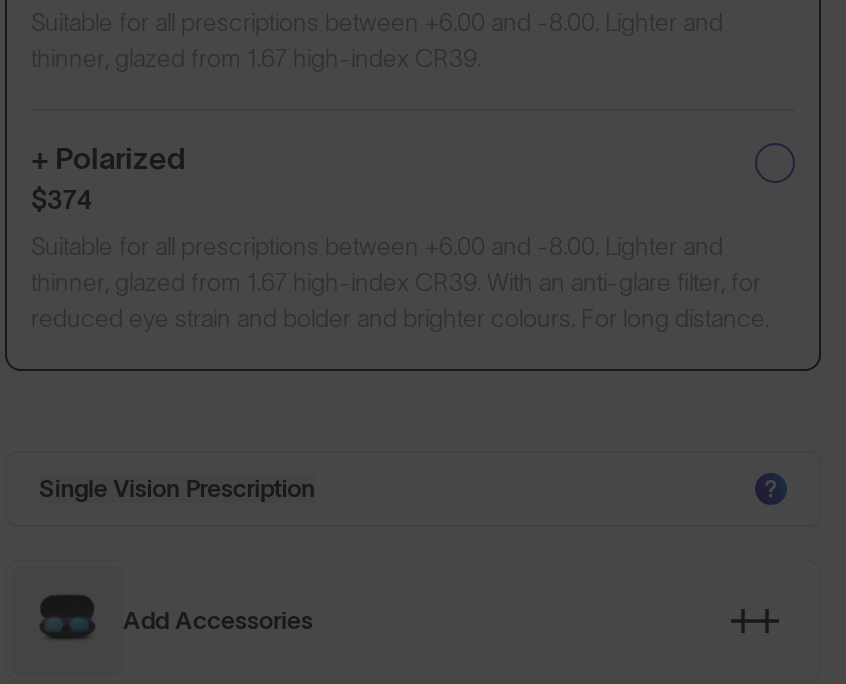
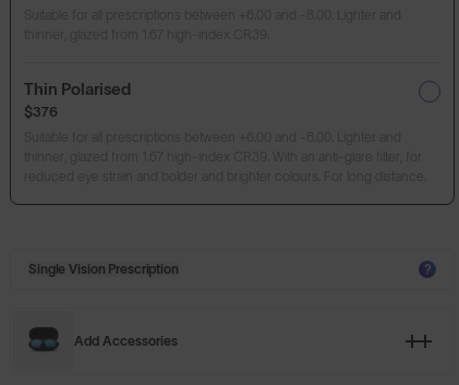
[31,140,185,214] + Polarized | $374 -> [24,79,131,120] Thin Polarised | $376

